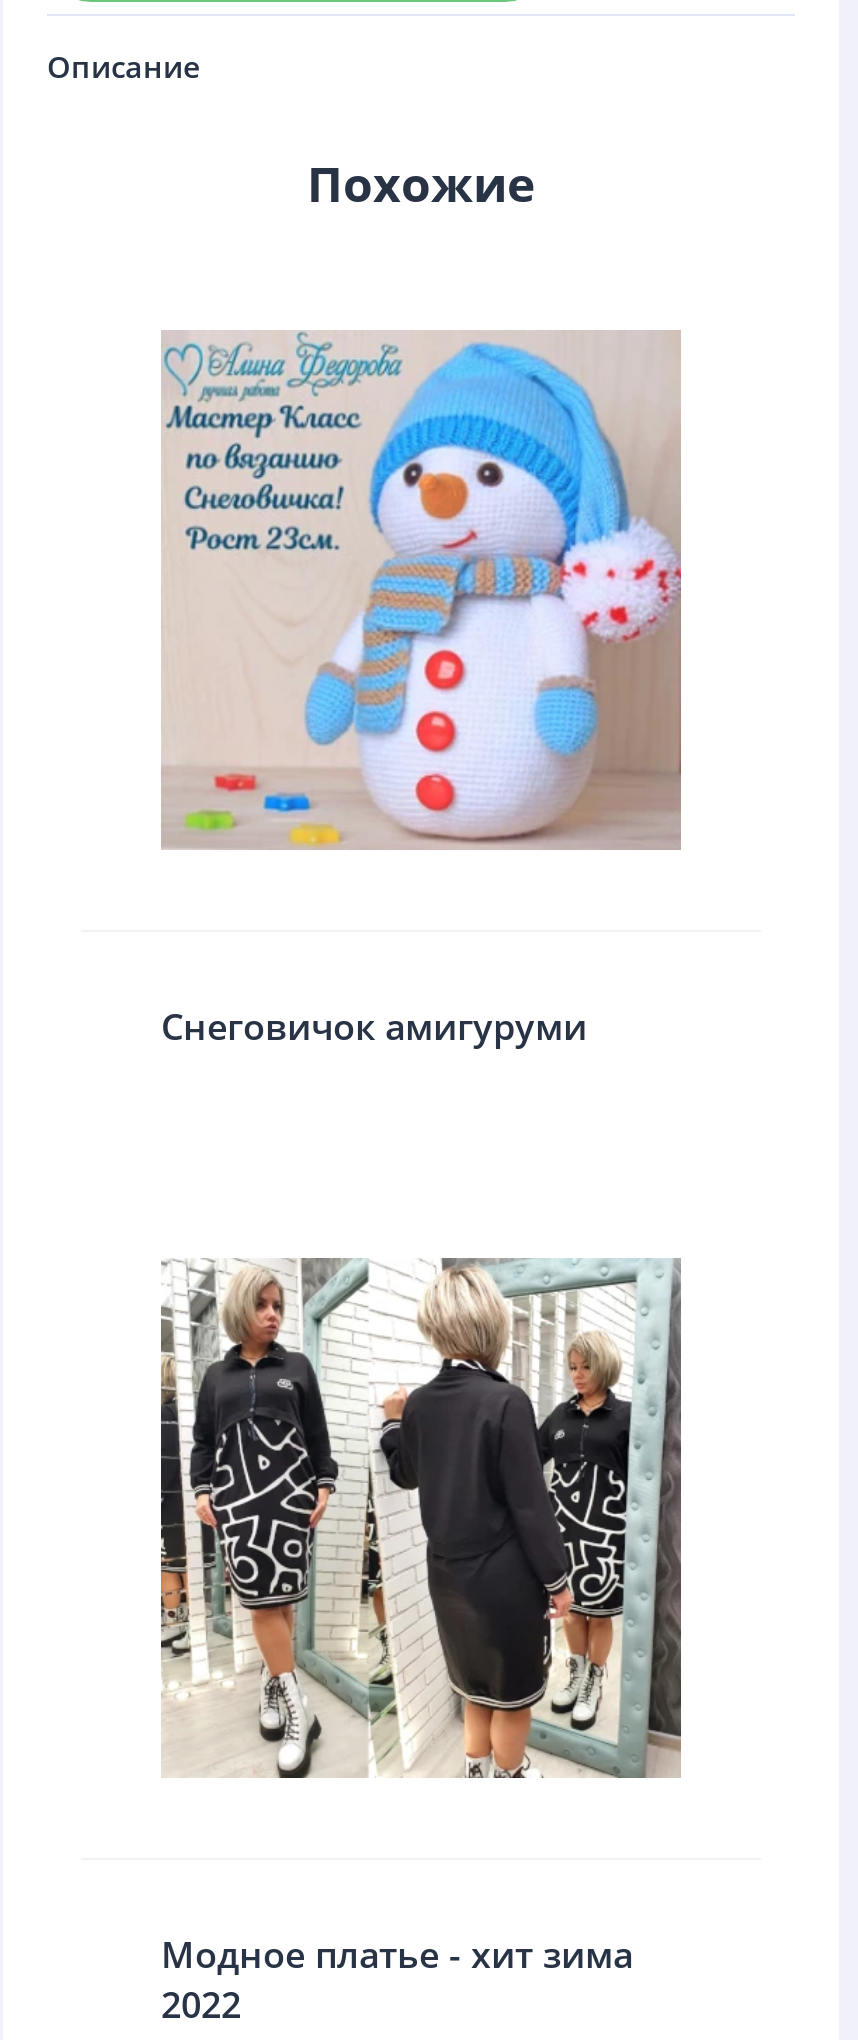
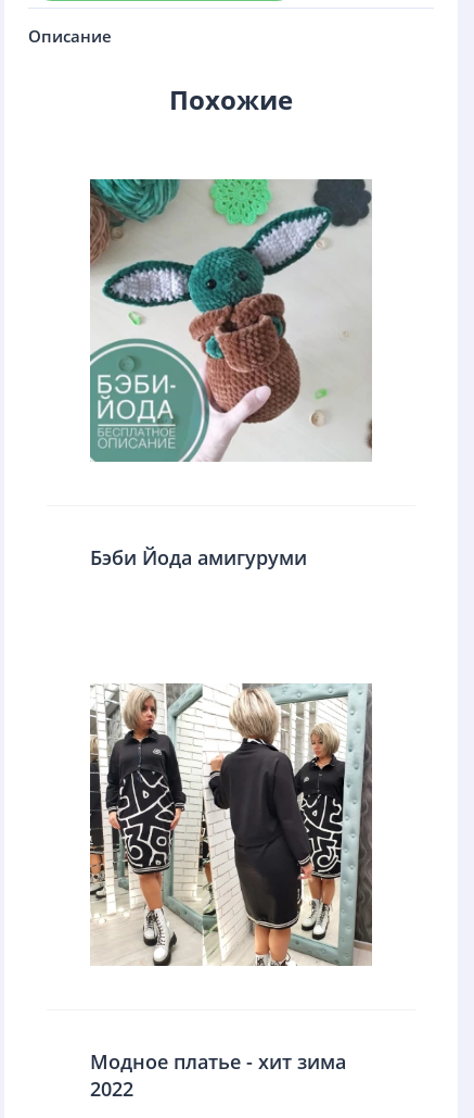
[161,330,681,850] [image] -> [89,178,372,463] [image]
[161,1002,587,1050] Снеговичок амигуруми -> [90,544,307,570] Бэби Йода амигуруми

